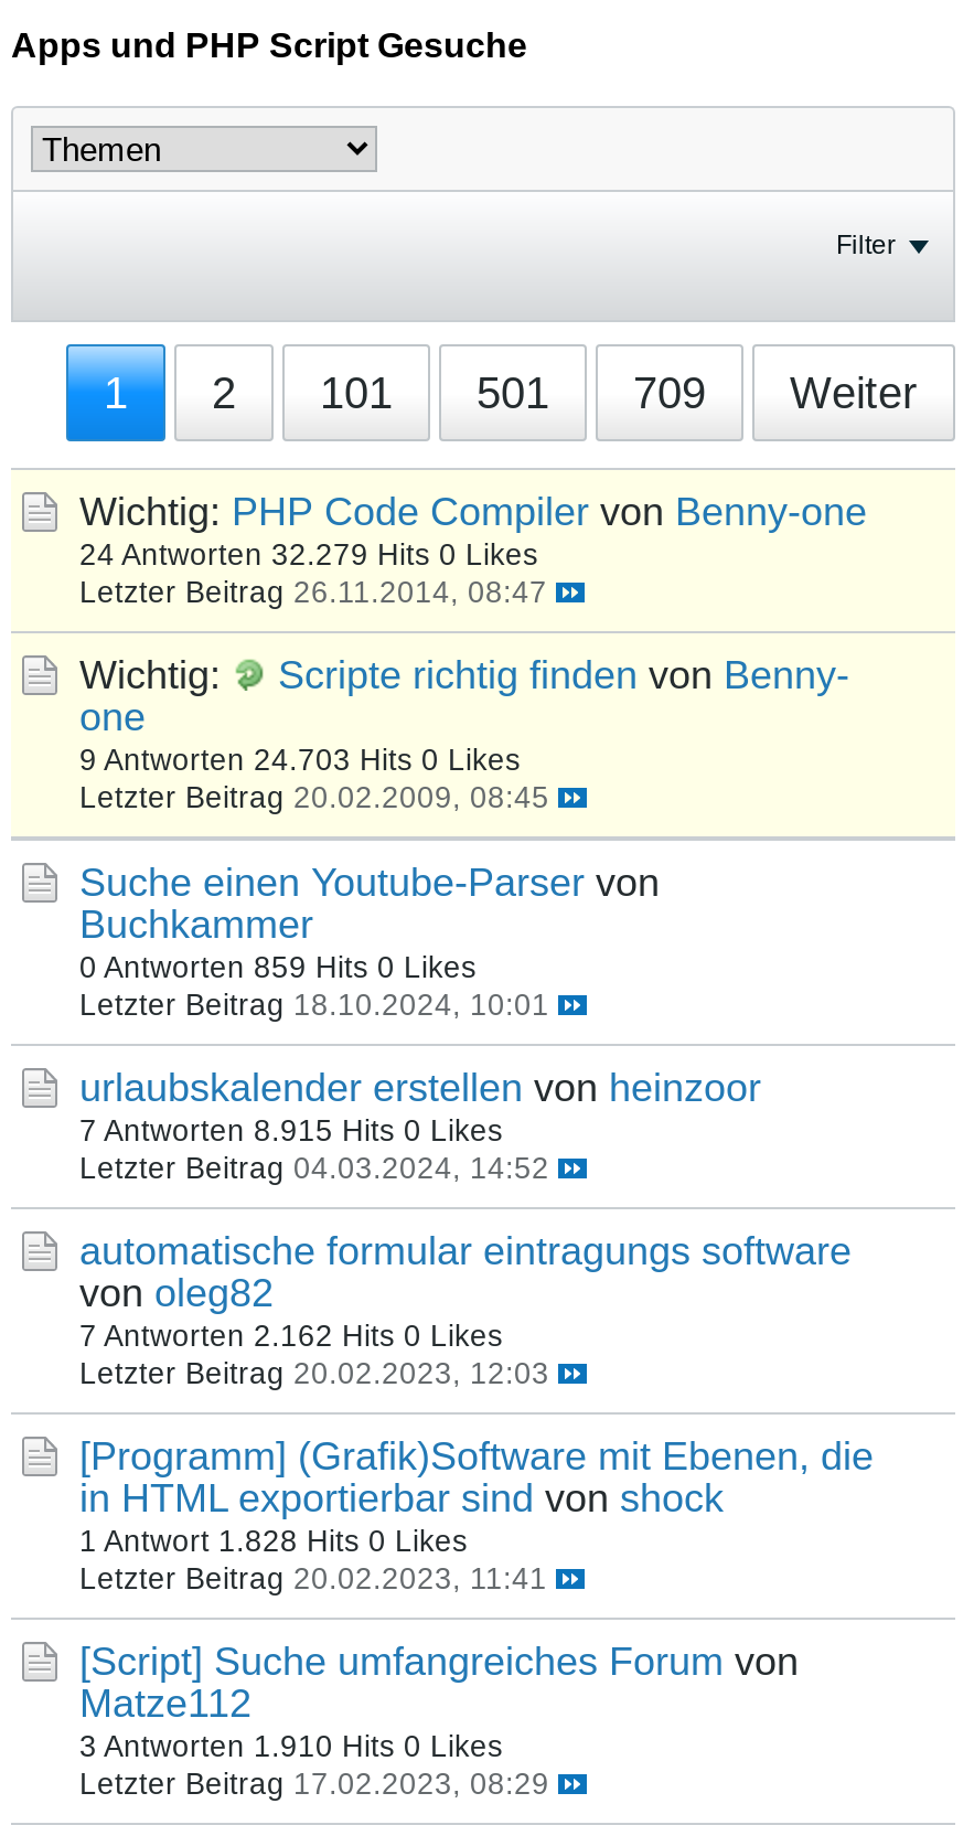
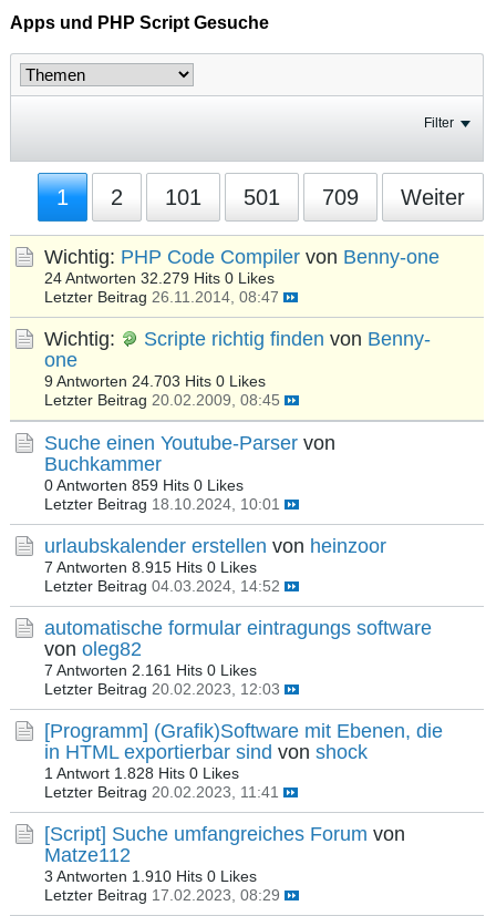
[79,1320,503,1353] 7 Antworten 2.162 Hits 0 Likes -> [44,662,257,679] 7 Antworten 2.161 Hits 0 Likes

